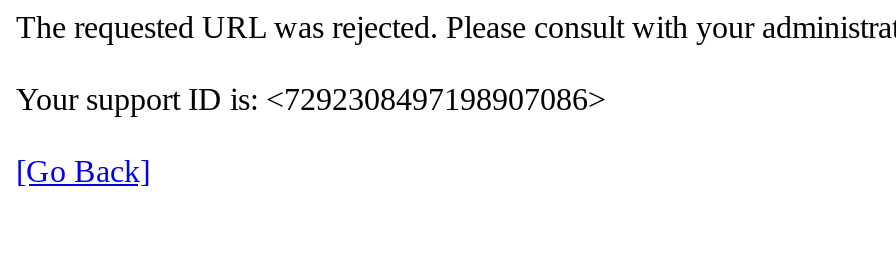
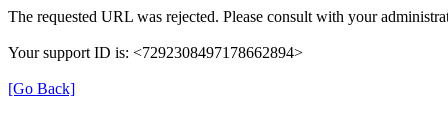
[16,82,606,116] Your support ID is: <7292308497198907086> -> [8,44,303,61] Your support ID is: <7292308497178662894>

